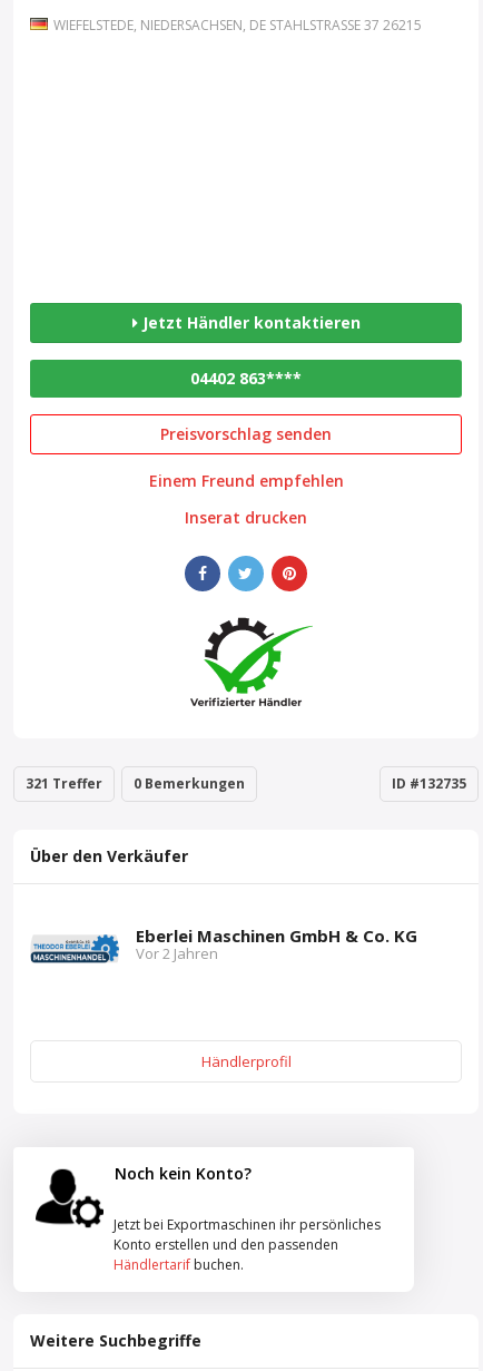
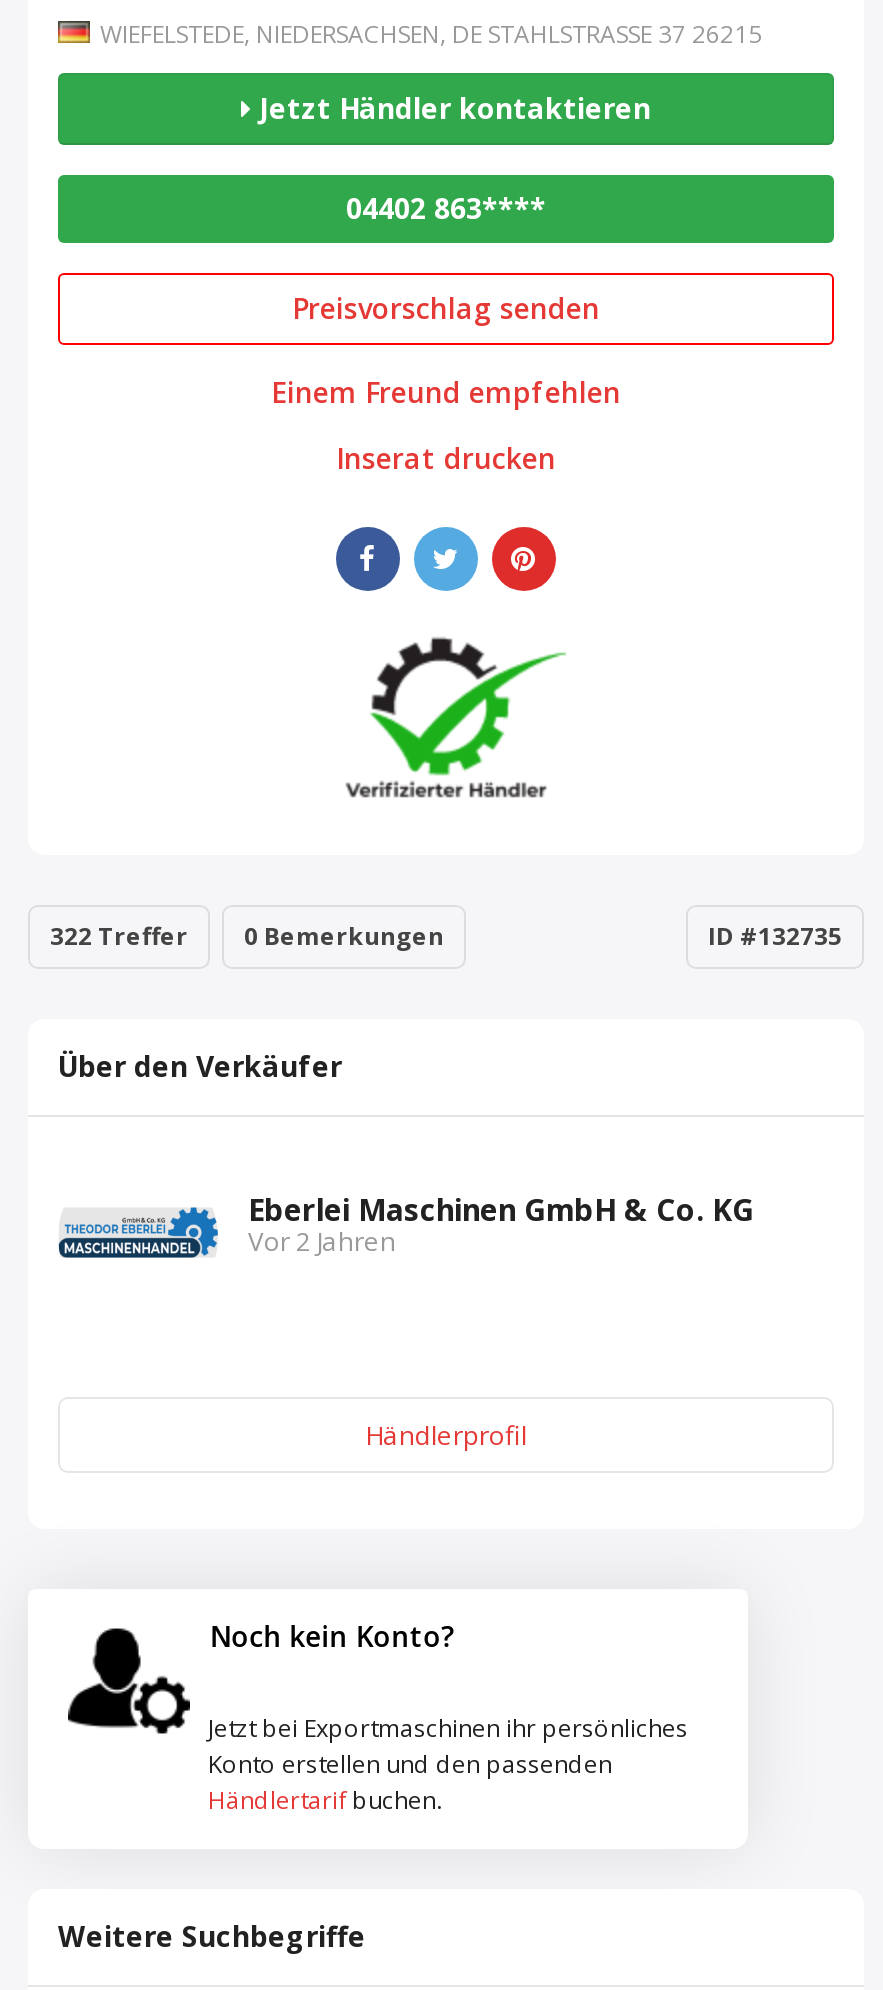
[26,774,245,793] 321 Treffer 0 Bemerkungen -> [50,919,444,953] 322 Treffer 0 Bemerkungen

